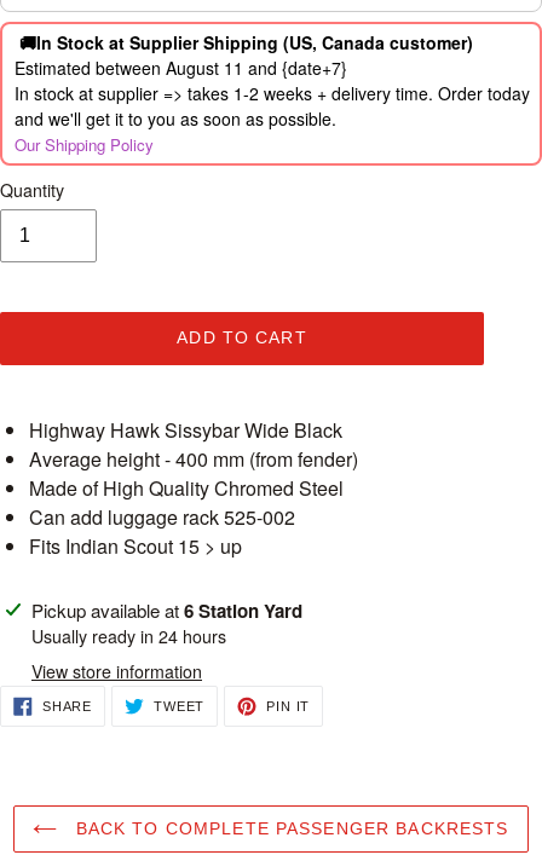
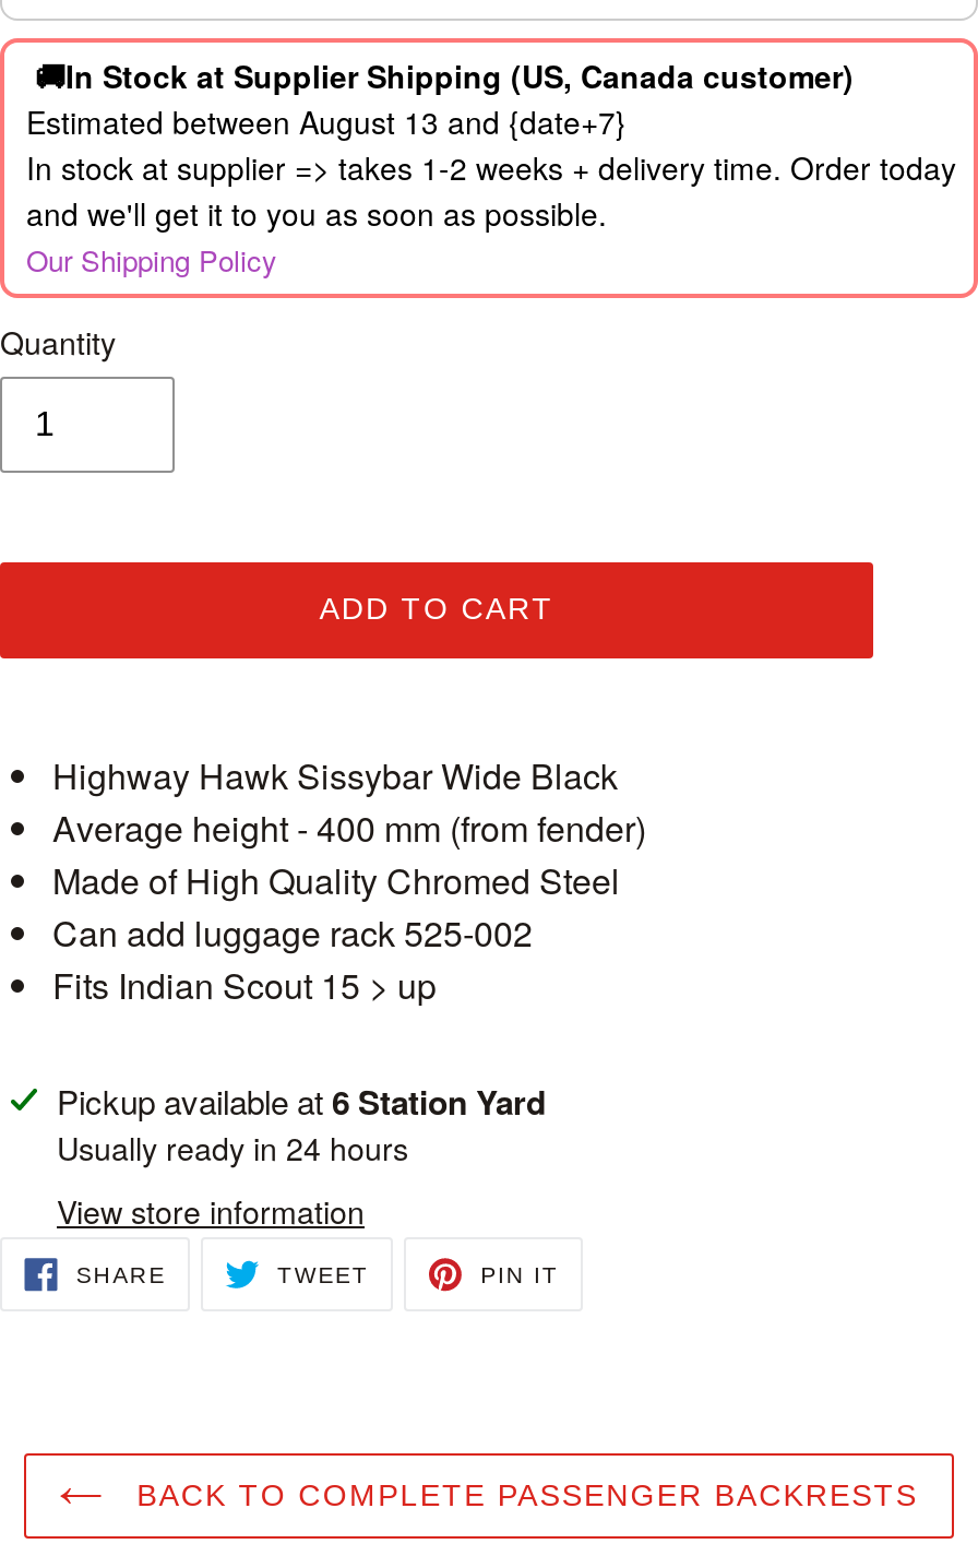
[15,55,347,79] Estimated between August 11 and {date+7} -> [26,99,627,142] Estimated between August 13 and {date+7}

